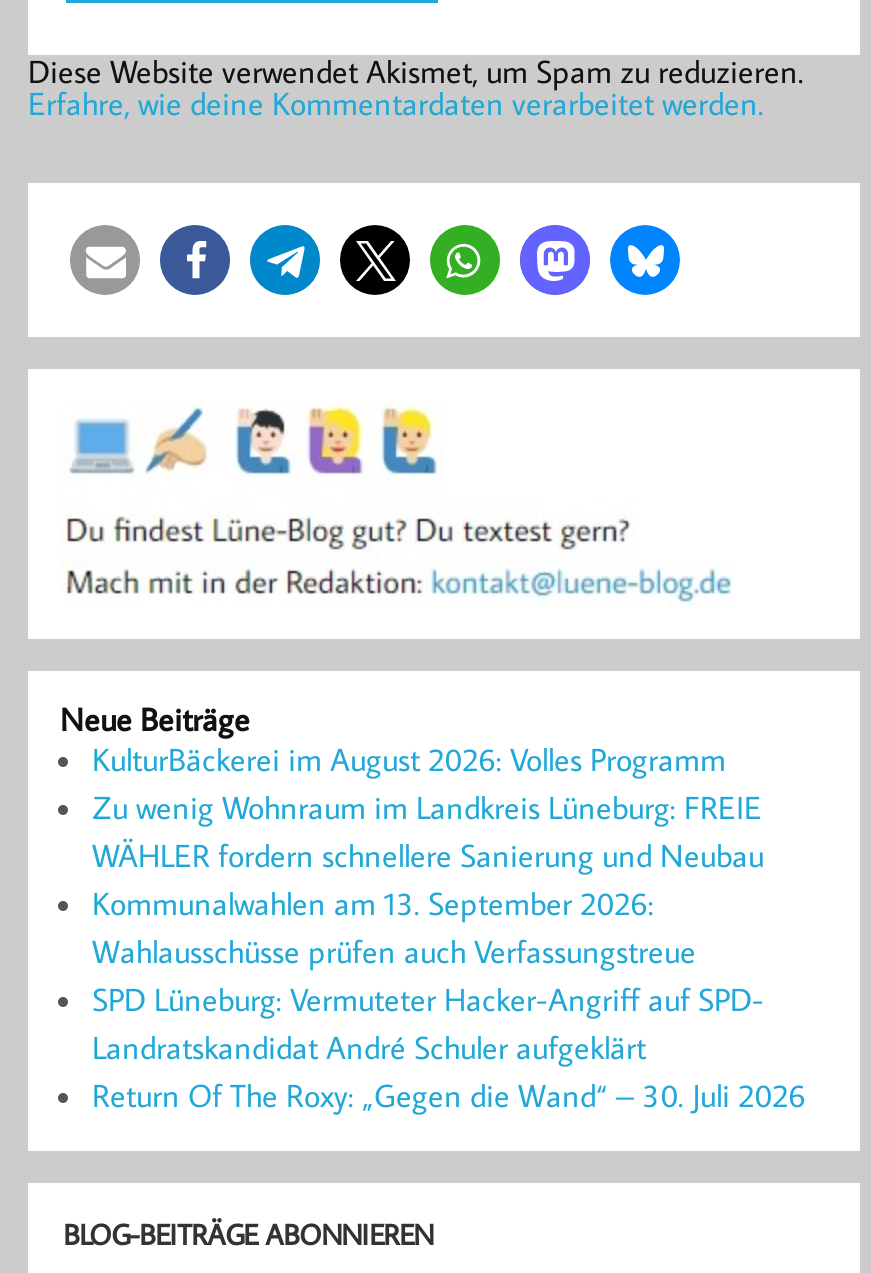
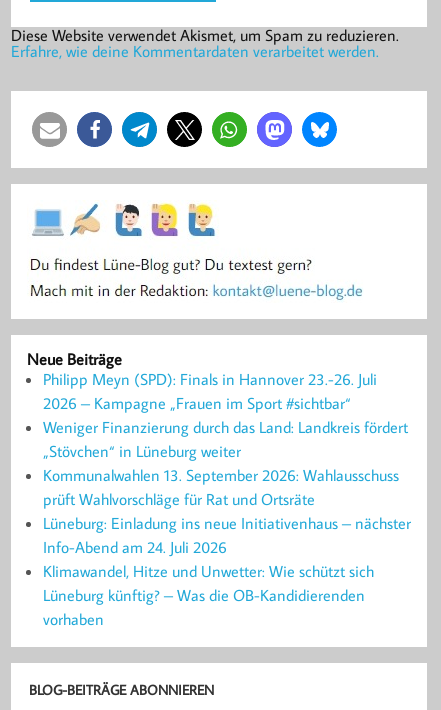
[92,739,806,1115] KulturBäckerei im August 2026: Volles Programm | Zu wenig Wohnraum im Landkreis Lüneburg: FREIE | WÄHLER fordern schnellere Sanierung und Neubau | Kommunalwahlen am 13. September 2026: | Wahlausschüsse prüfen auch Verfassungstreue | SPD Lüneburg: Vermuteter Hacker-Angriff auf SPD- | Landratskandidat André Schuler aufgeklärt | Return Of The Roxy: „Gegen die Wand“ – 30. Juli 2026 -> [43,369,411,629] Philipp Meyn (SPD): Finals in Hannover 23.-26. Juli | 2026 – Kampagne „Frauen im Sport #sichtbar“ | Weniger Finanzierung durch das Land: Landkreis fördert | „Stövchen“ in Lüneburg weiter | Kommunalwahlen 13. September 2026: Wahlausschuss | prüft Wahlvorschläge für Rat und Ortsräte | Lüneburg: Einladung ins neue Initiativenhaus – nächster | Info-Abend am 24. Juli 2026 | Klimawandel, Hitze und Unwetter: Wie schützt sich | Lüneburg künftig? – Was die OB-Kandidierenden | vorhaben

